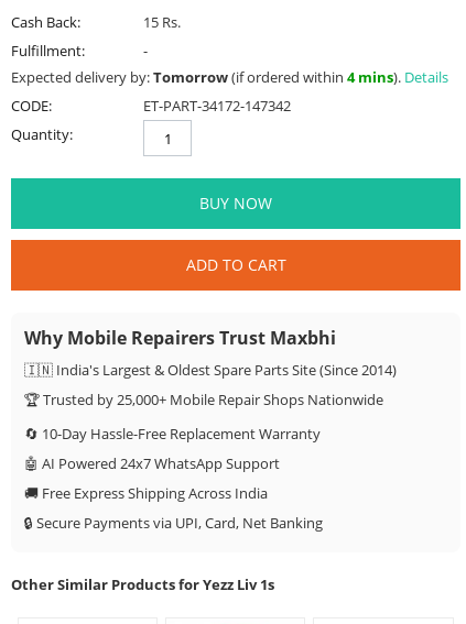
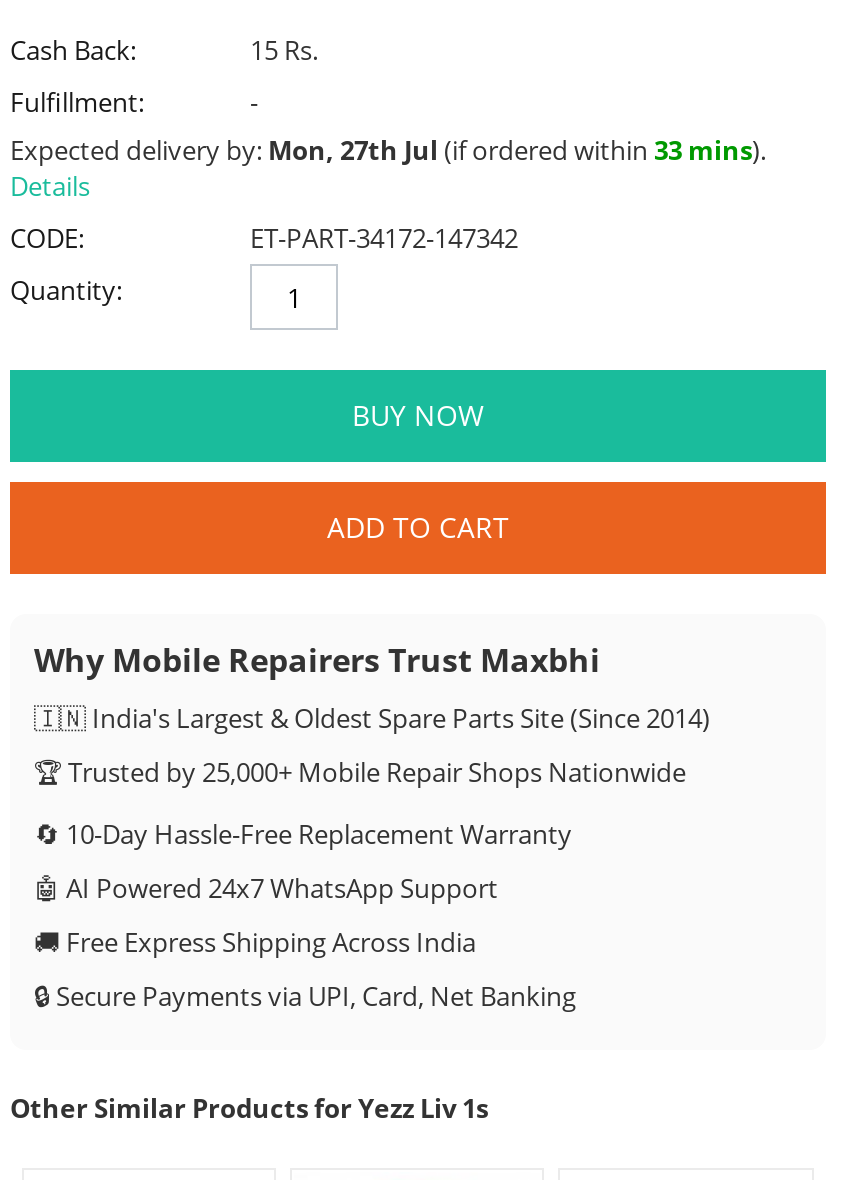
[11,67,448,87] Expected delivery by: Tomorrow(if ordered within 4 mins). Details -> [10,132,766,204] Expected delivery by: Mon, 27th Jul (if ordered within 33 mins). | Details

